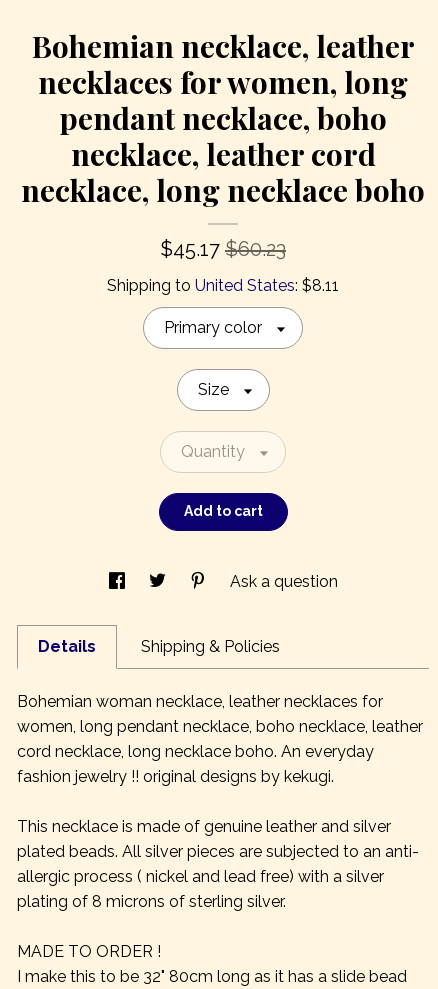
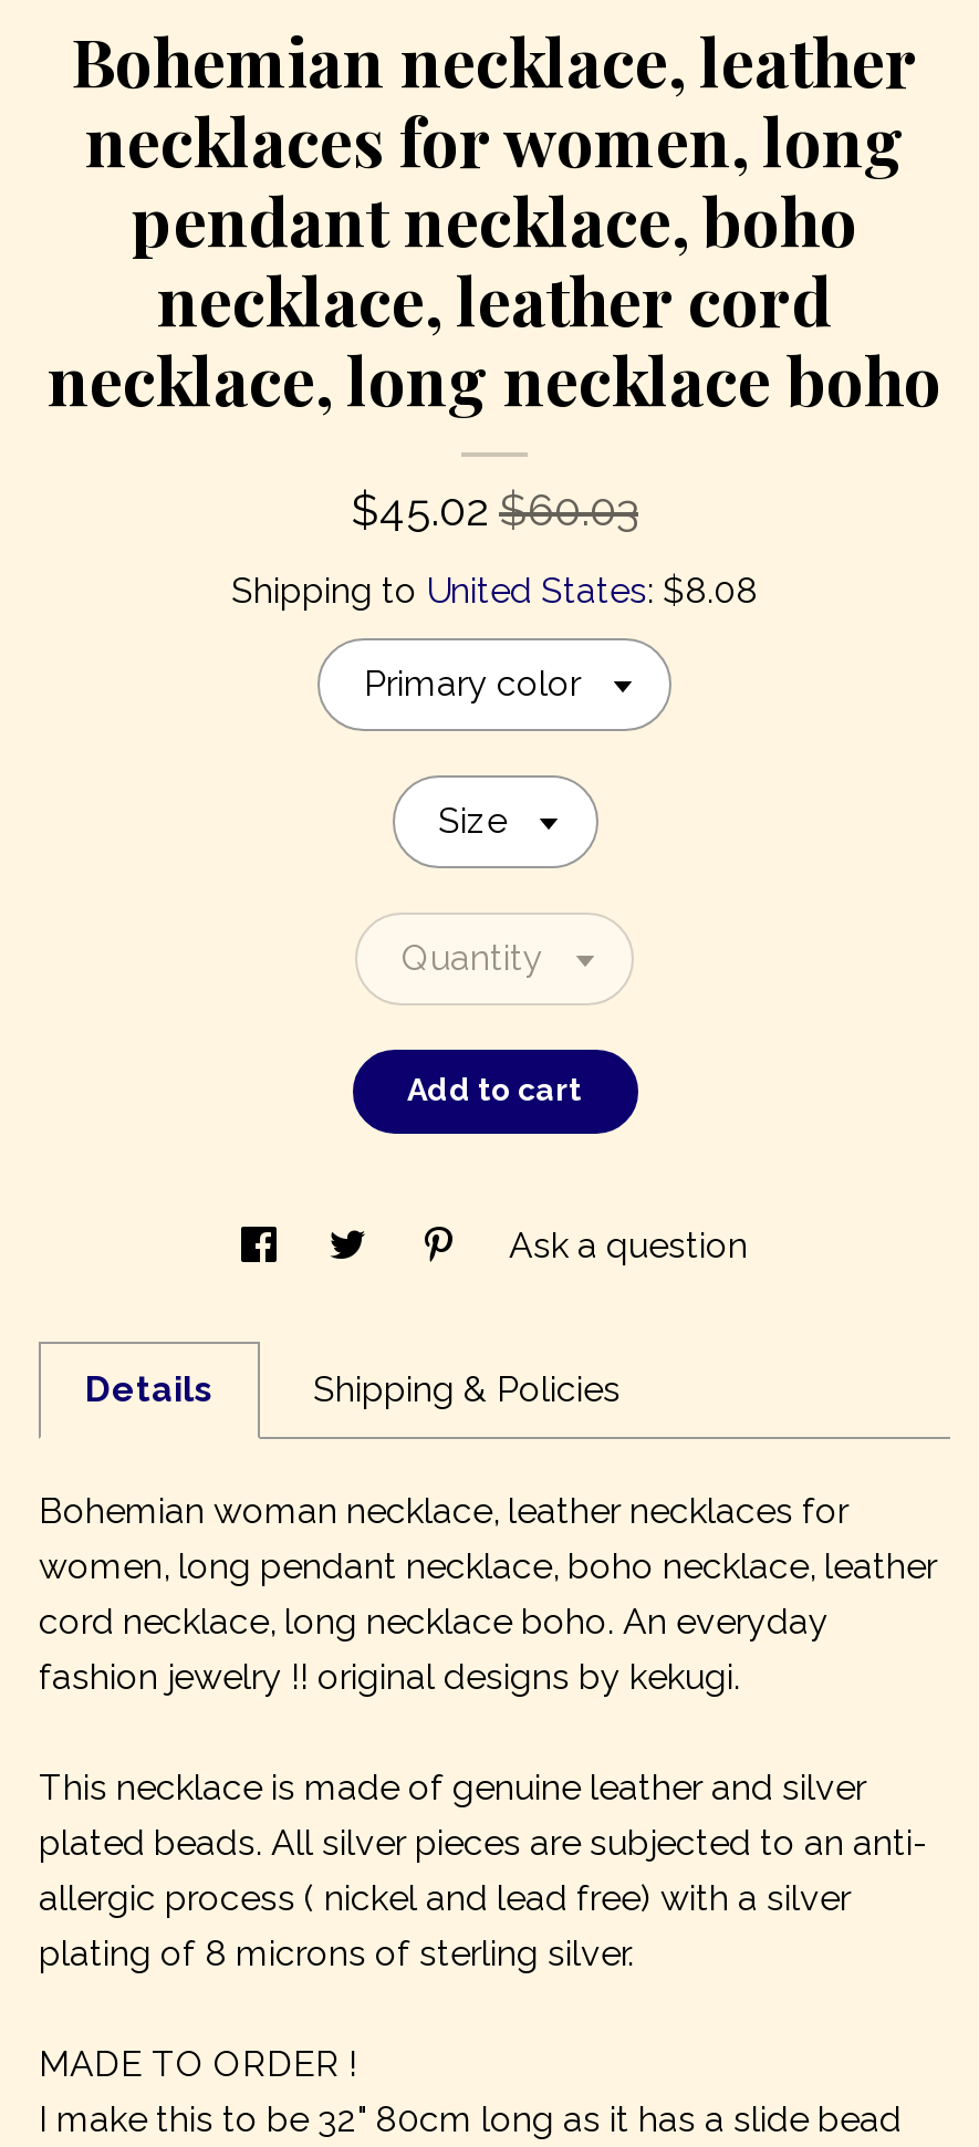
[160,237,286,261] $45.17 $60.23 -> [351,483,638,536] $45.02 $60.03
[107,276,339,295] Shipping to United States: $8.11 -> [231,569,758,611] Shipping to United States: $8.08

